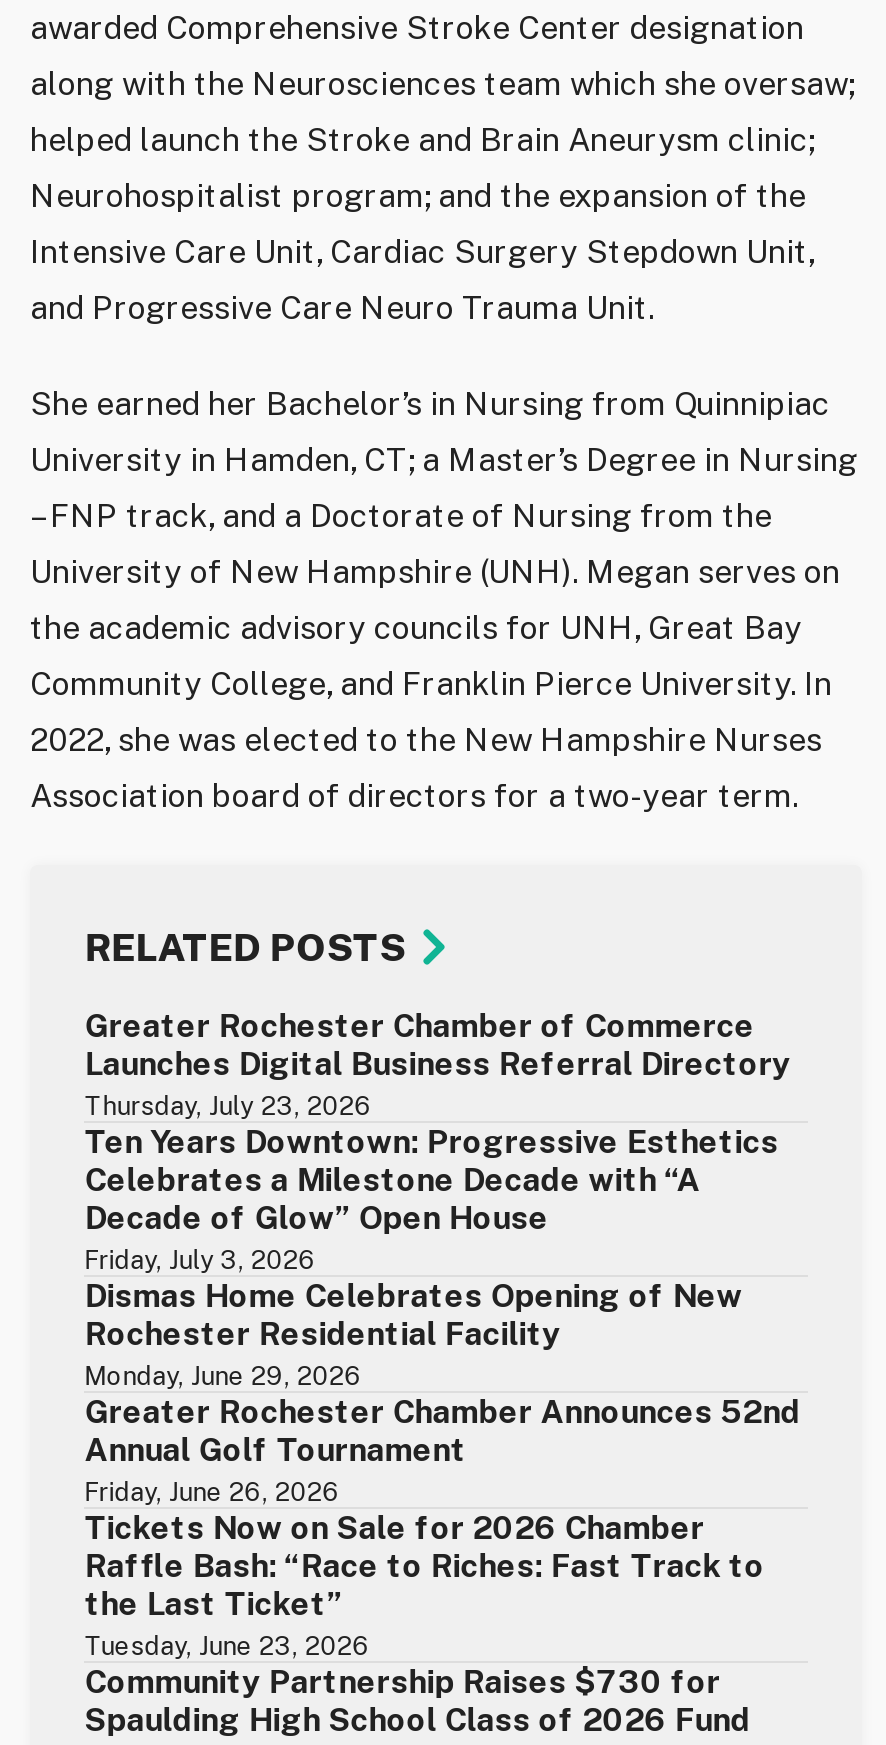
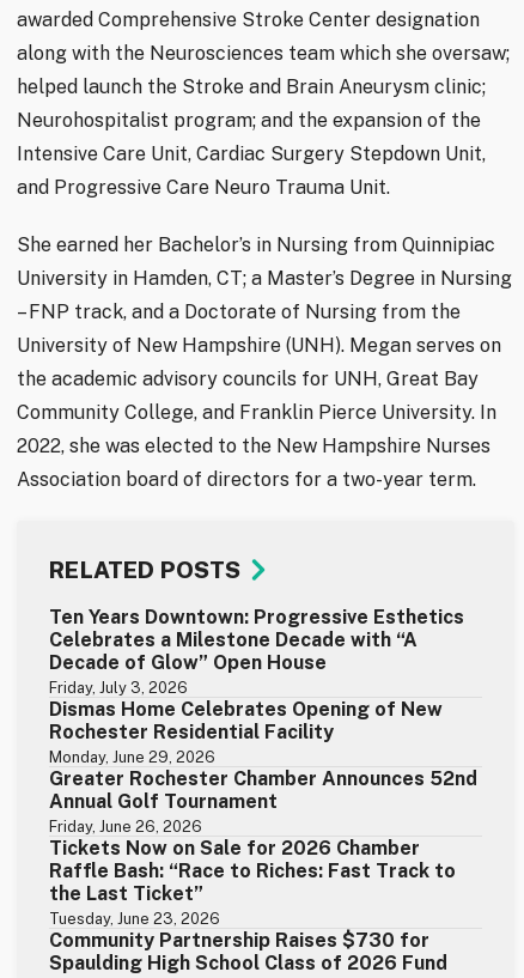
[84,1007,790,1121] Greater Rochester Chamber of Commerce | Launches Digital Business Referral Directory | Thursday, July 23, 2026 -> none

